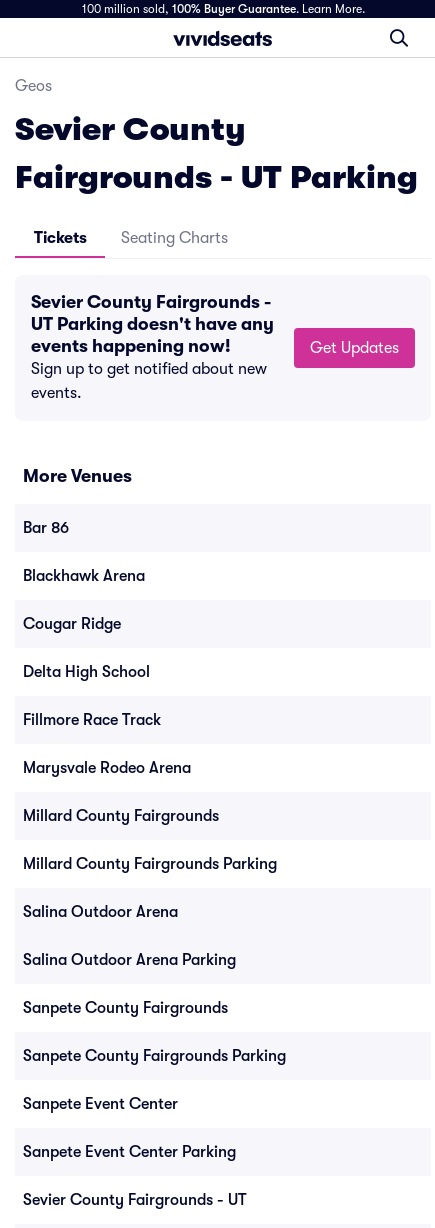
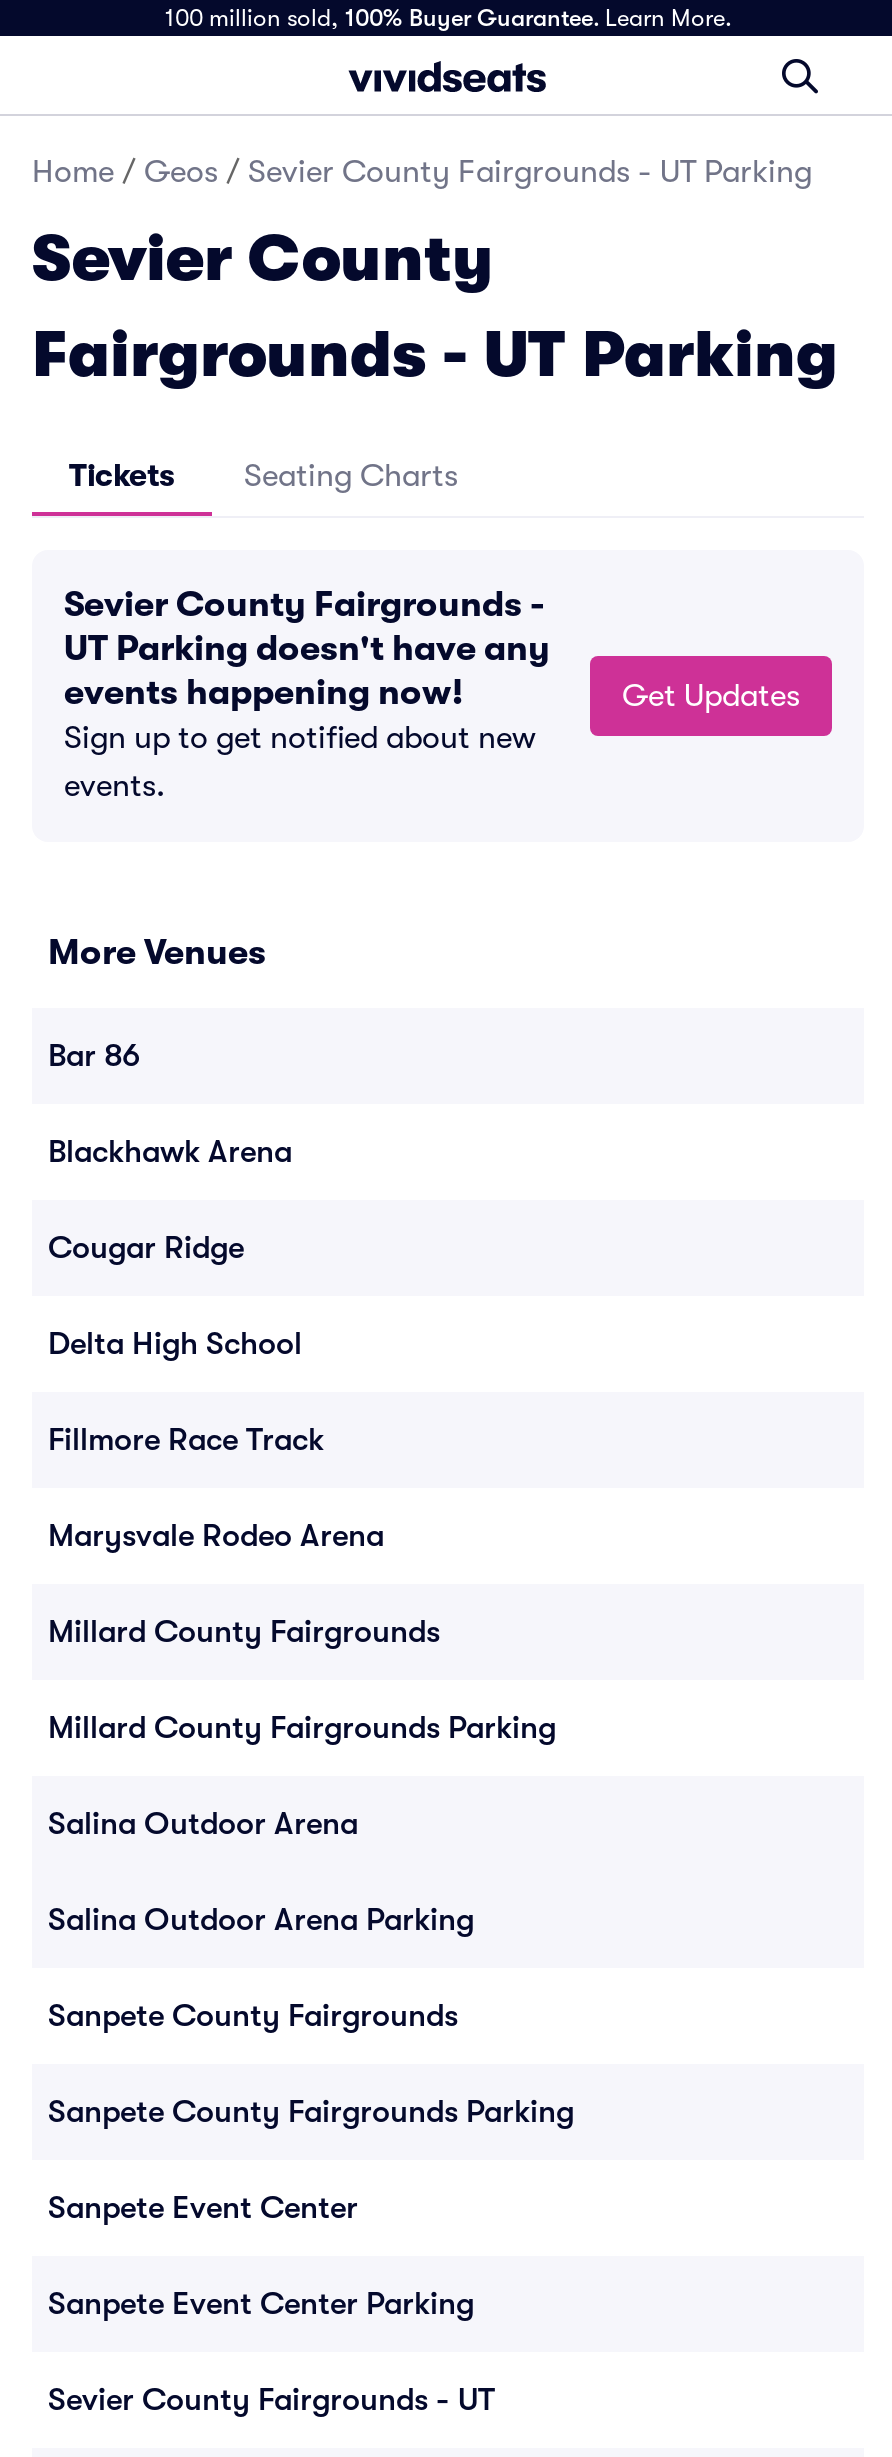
[15,77,52,95] Geos -> [32,154,812,190] Home / Geos / Sevier County Fairgrounds - UT Parking

